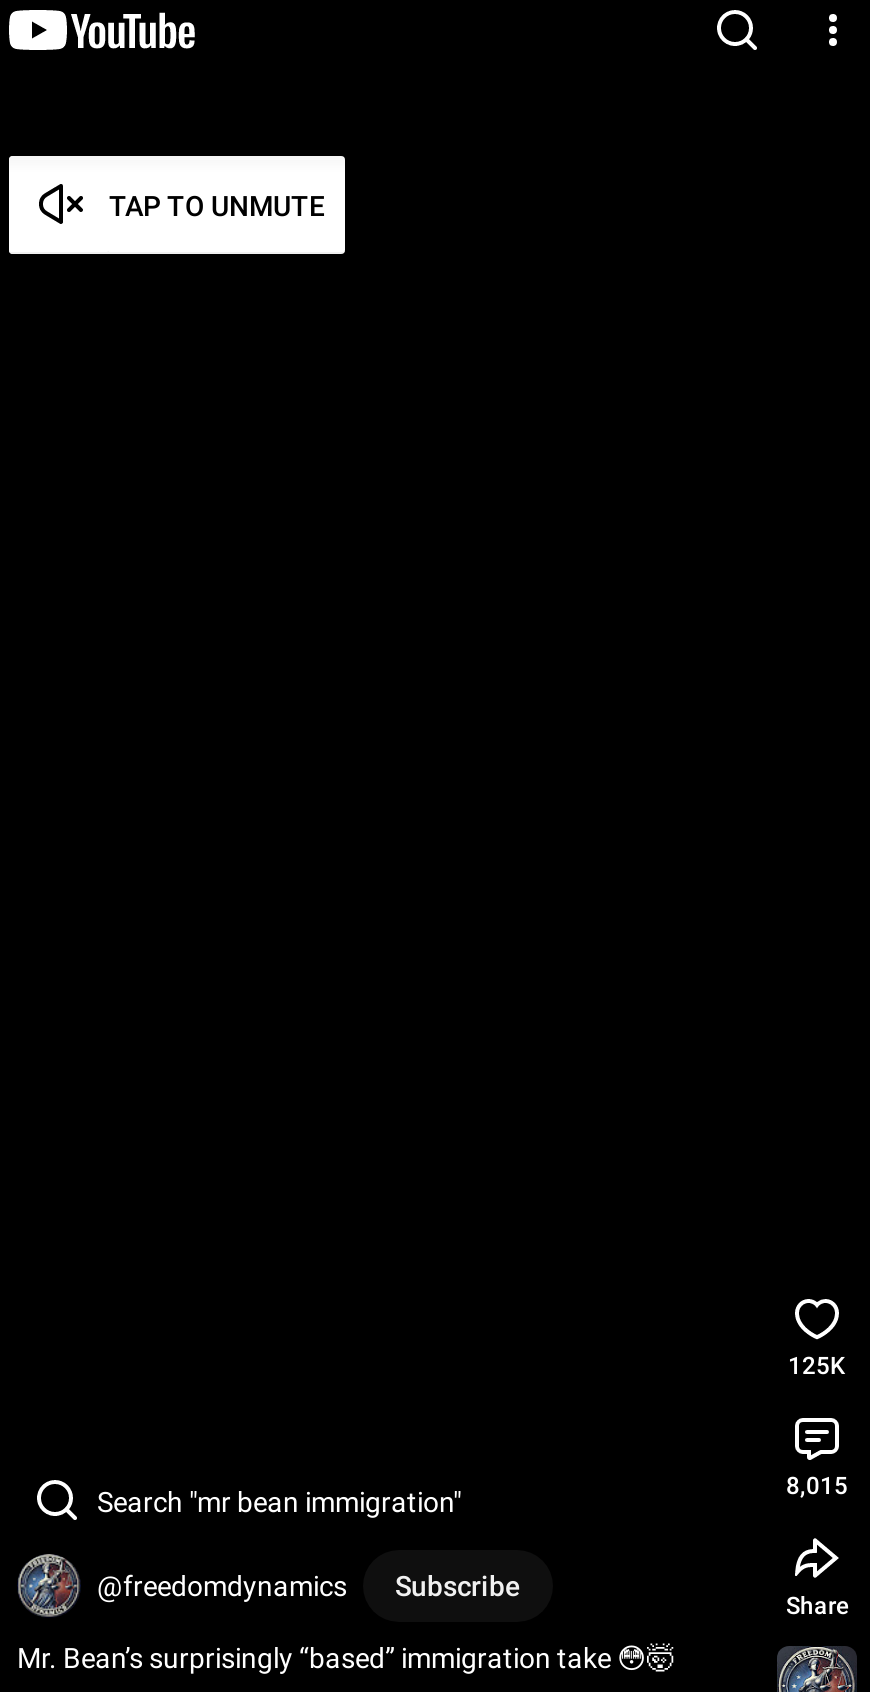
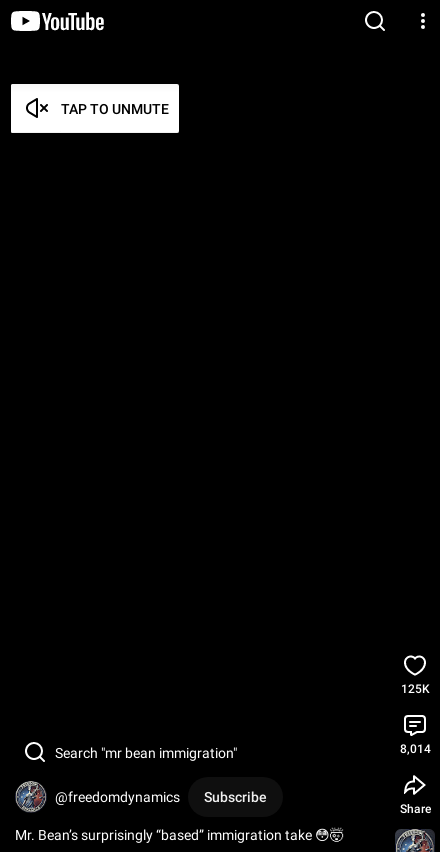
[786,1472,848,1500] 8,015 -> [399,742,430,756] 8,014

